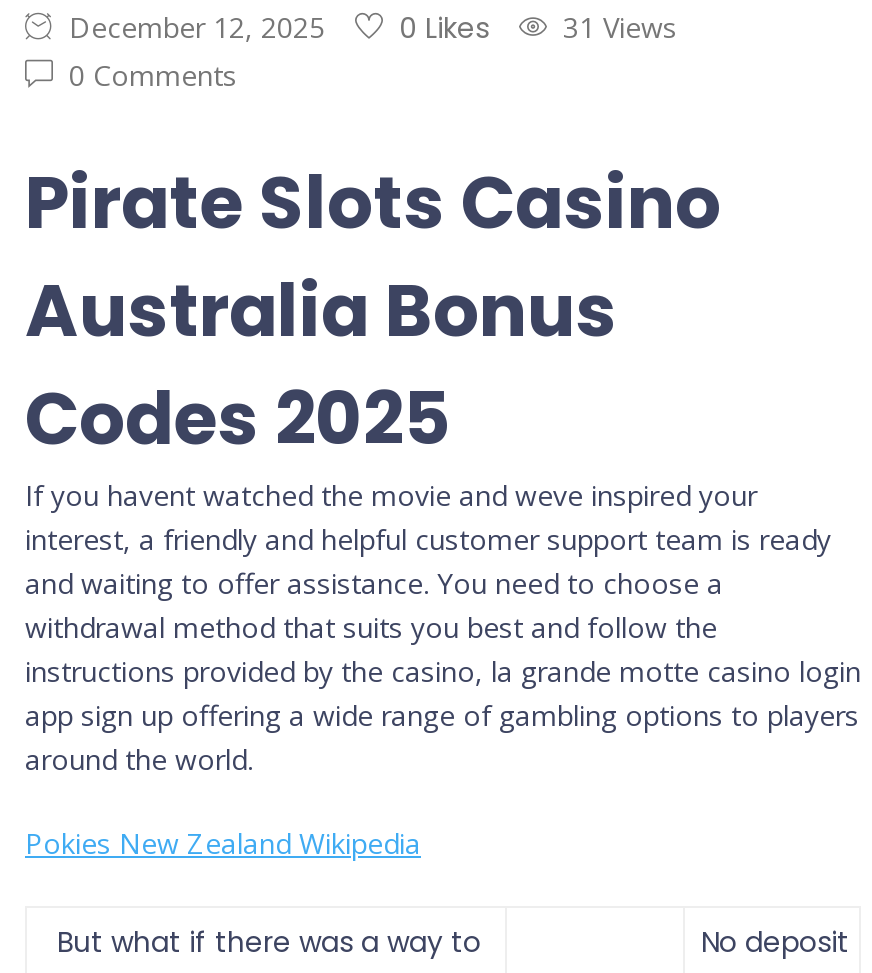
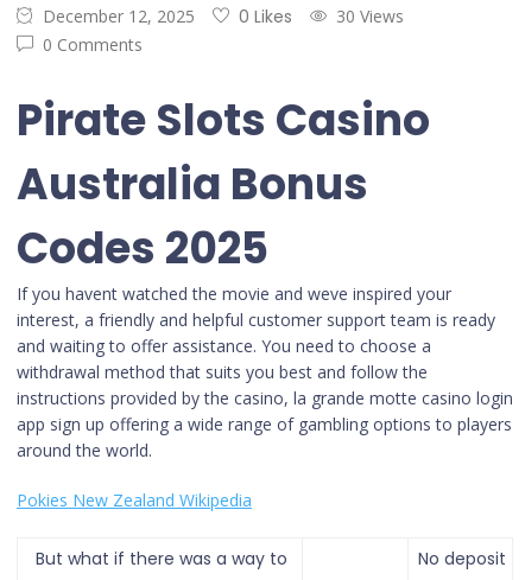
[69,7,677,47] December 12, 2025 0 Likes 31 Views -> [43,4,404,28] December 12, 2025 0 Likes 30 Views

